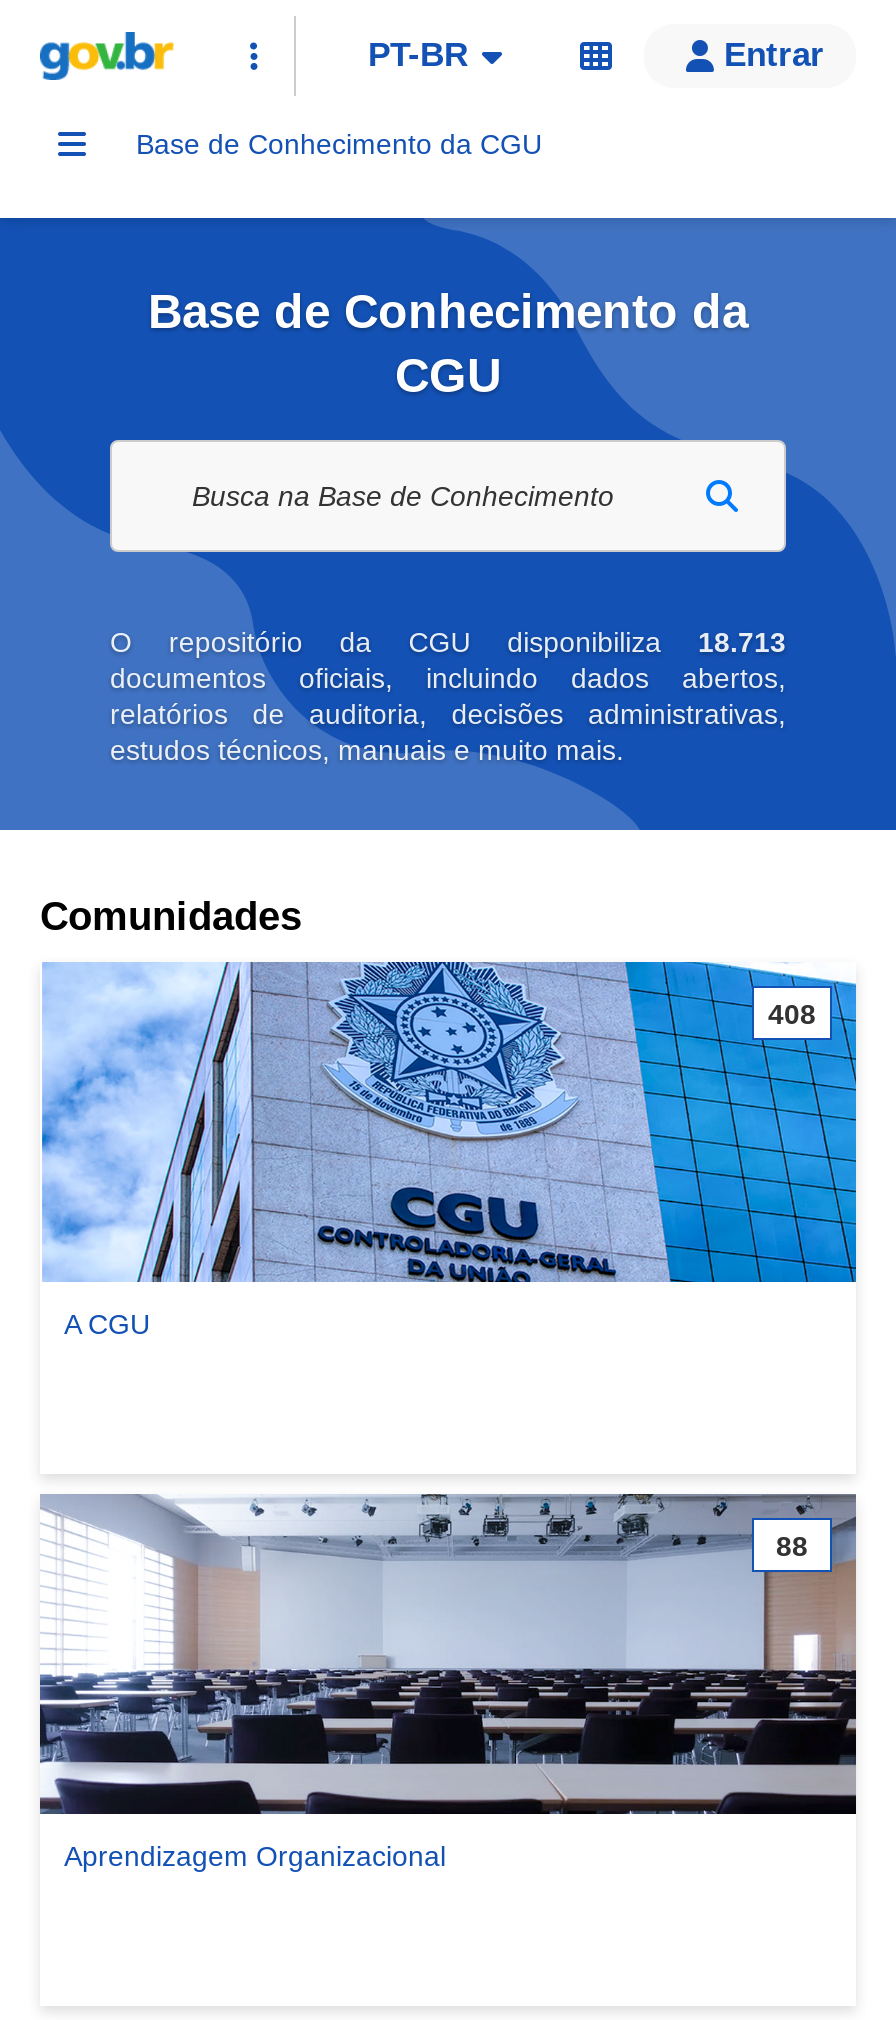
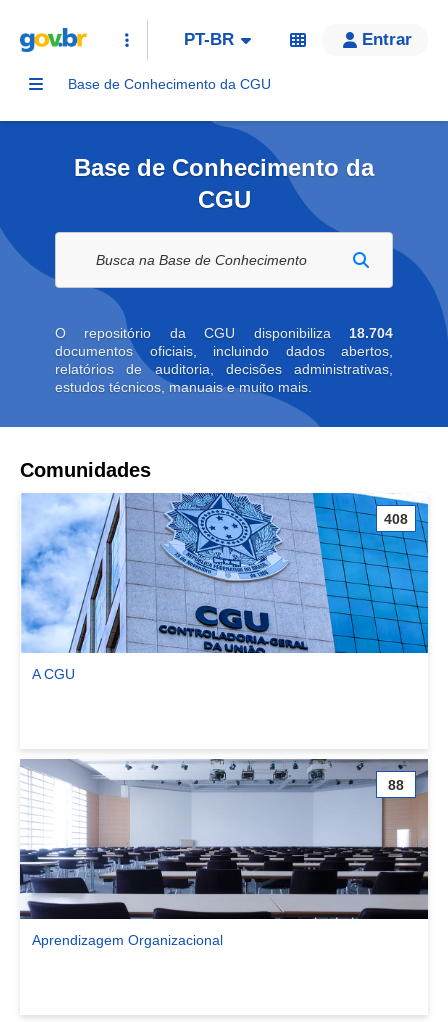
[110,626,786,658] O repositório da CGU disponibiliza 18.713 -> [55,325,393,341] O repositório da CGU disponibiliza 18.704

